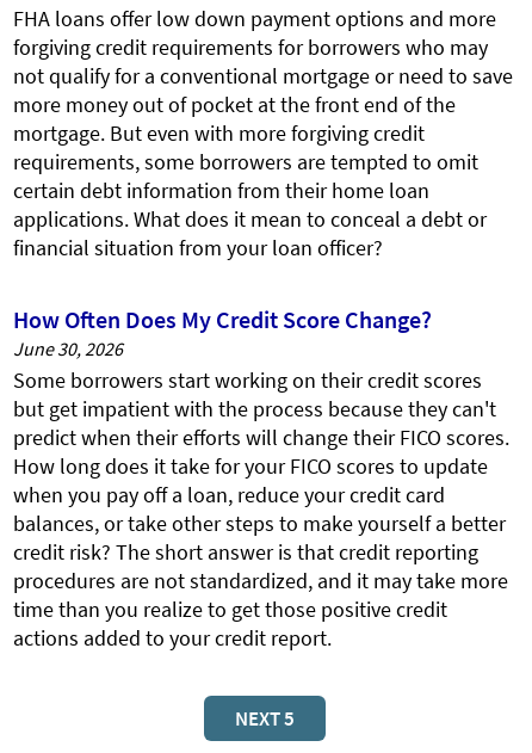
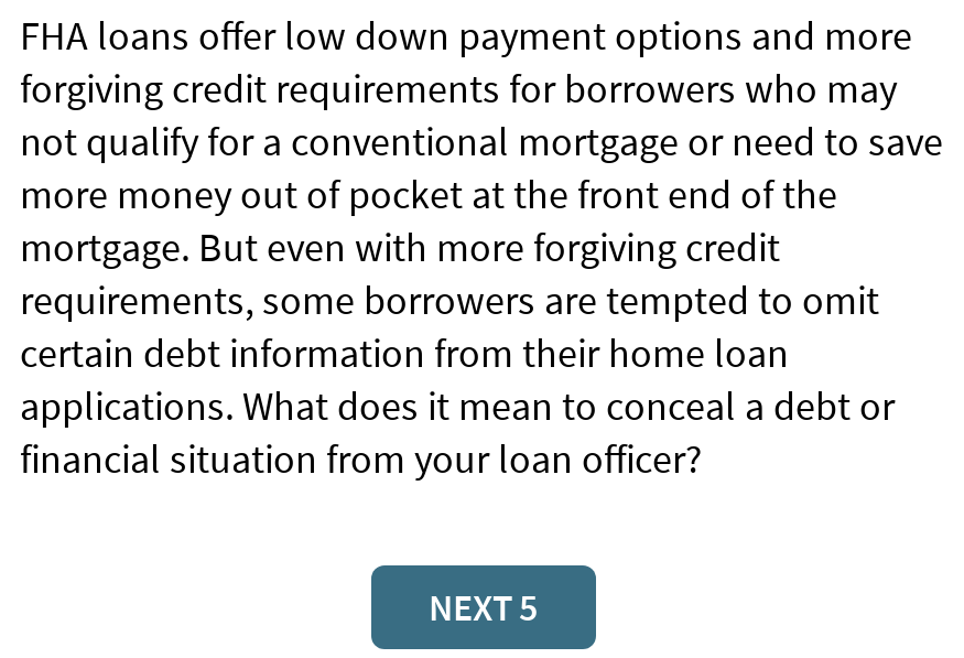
[14,304,510,651] How Often Does My Credit Score Change? | June 30, 2026 | Some borrowers start working on their credit scores | but get impatient with the process because they can't | predict when their efforts will change their FICO scores. | How long does it take for your FICO scores to update | when you pay off a loan, reduce your credit card | balances, or take other steps to make yourself a better | credit risk? The short answer is that credit reporting | procedures are not standardized, and it may take more | time than you realize to get those positive credit | actions added to your credit report. -> none

